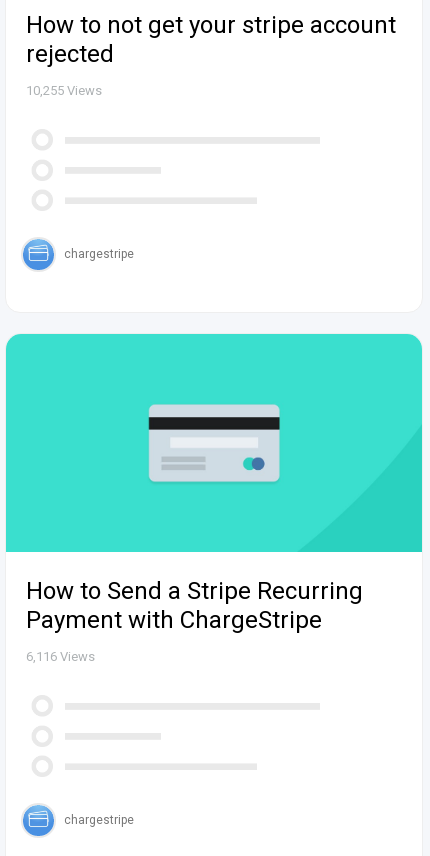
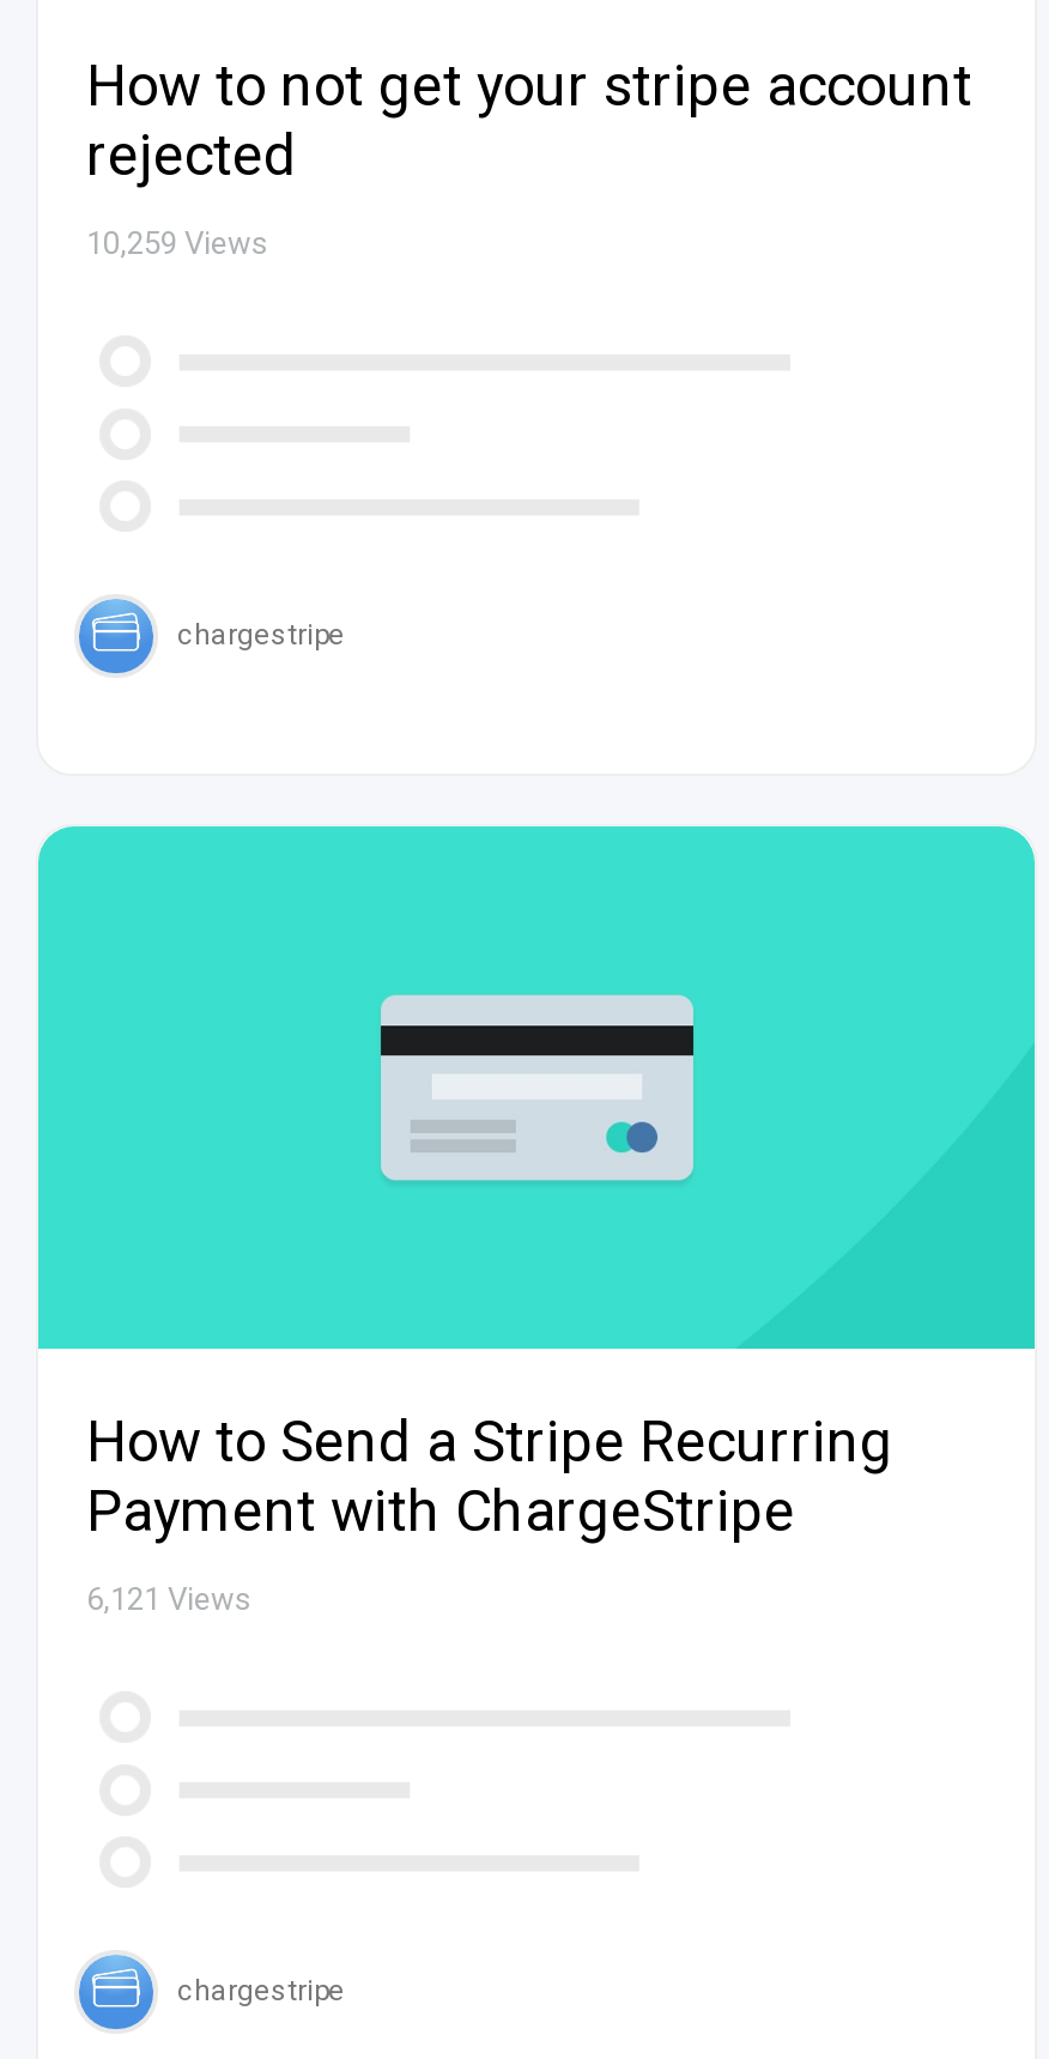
[26,83,102,98] 10,255 Views -> [86,226,268,262] 10,259 Views
[26,649,95,664] 6,116 Views -> [86,1582,251,1618] 6,121 Views

